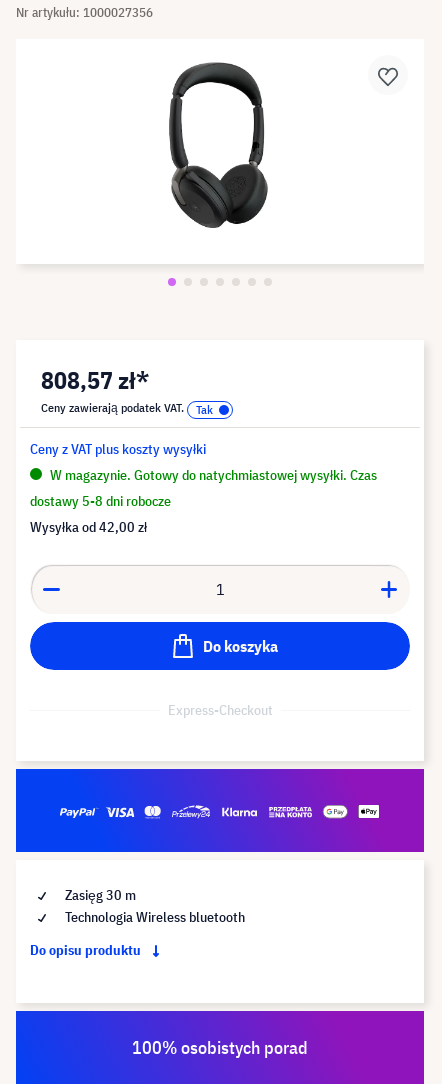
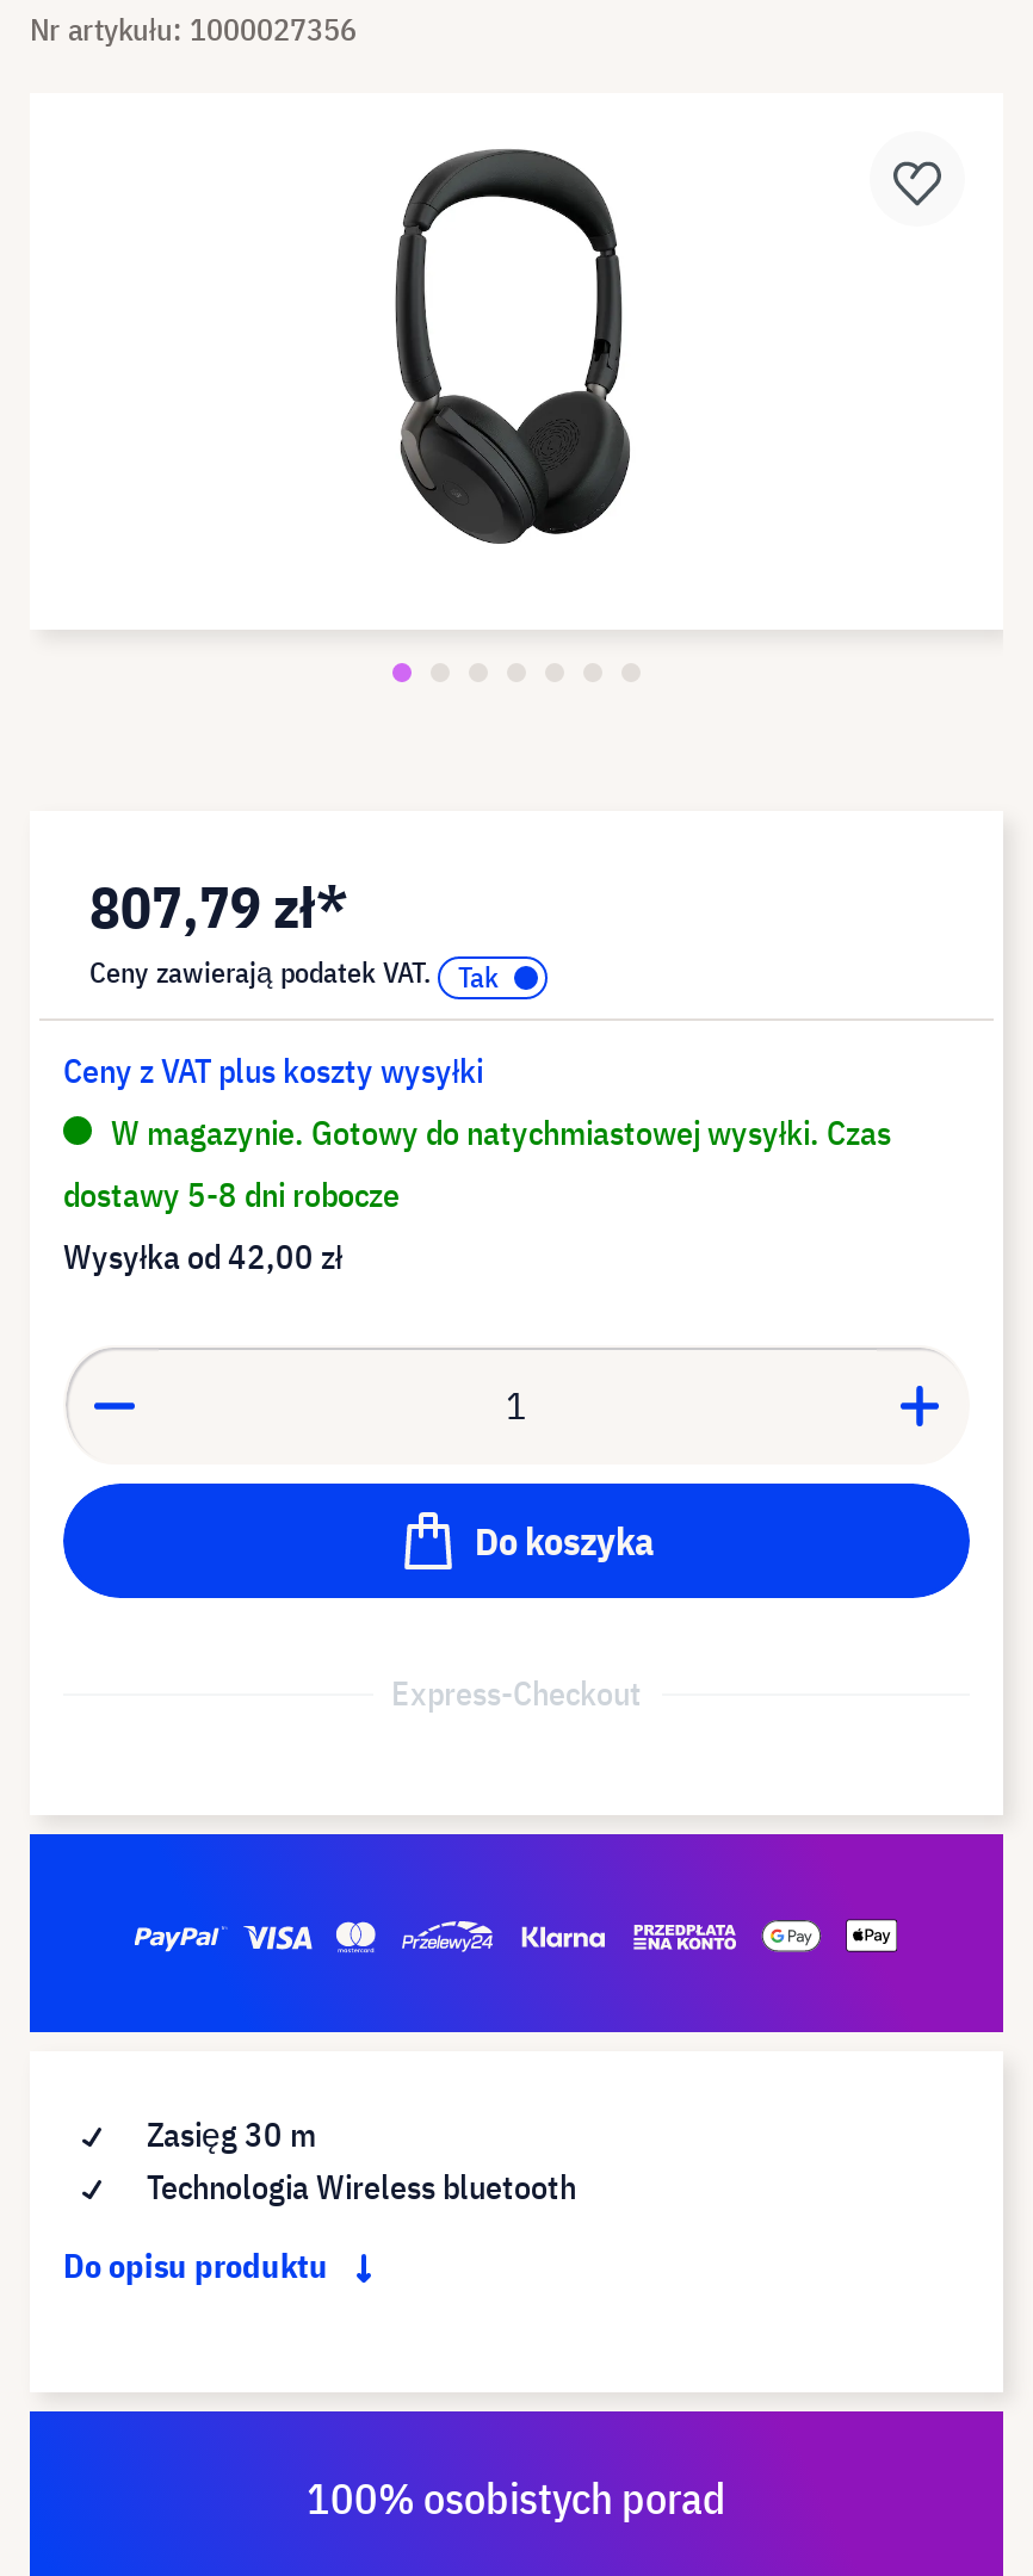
[41,364,149,396] 808,57 zł* -> [89,868,347,945] 807,79 zł*

